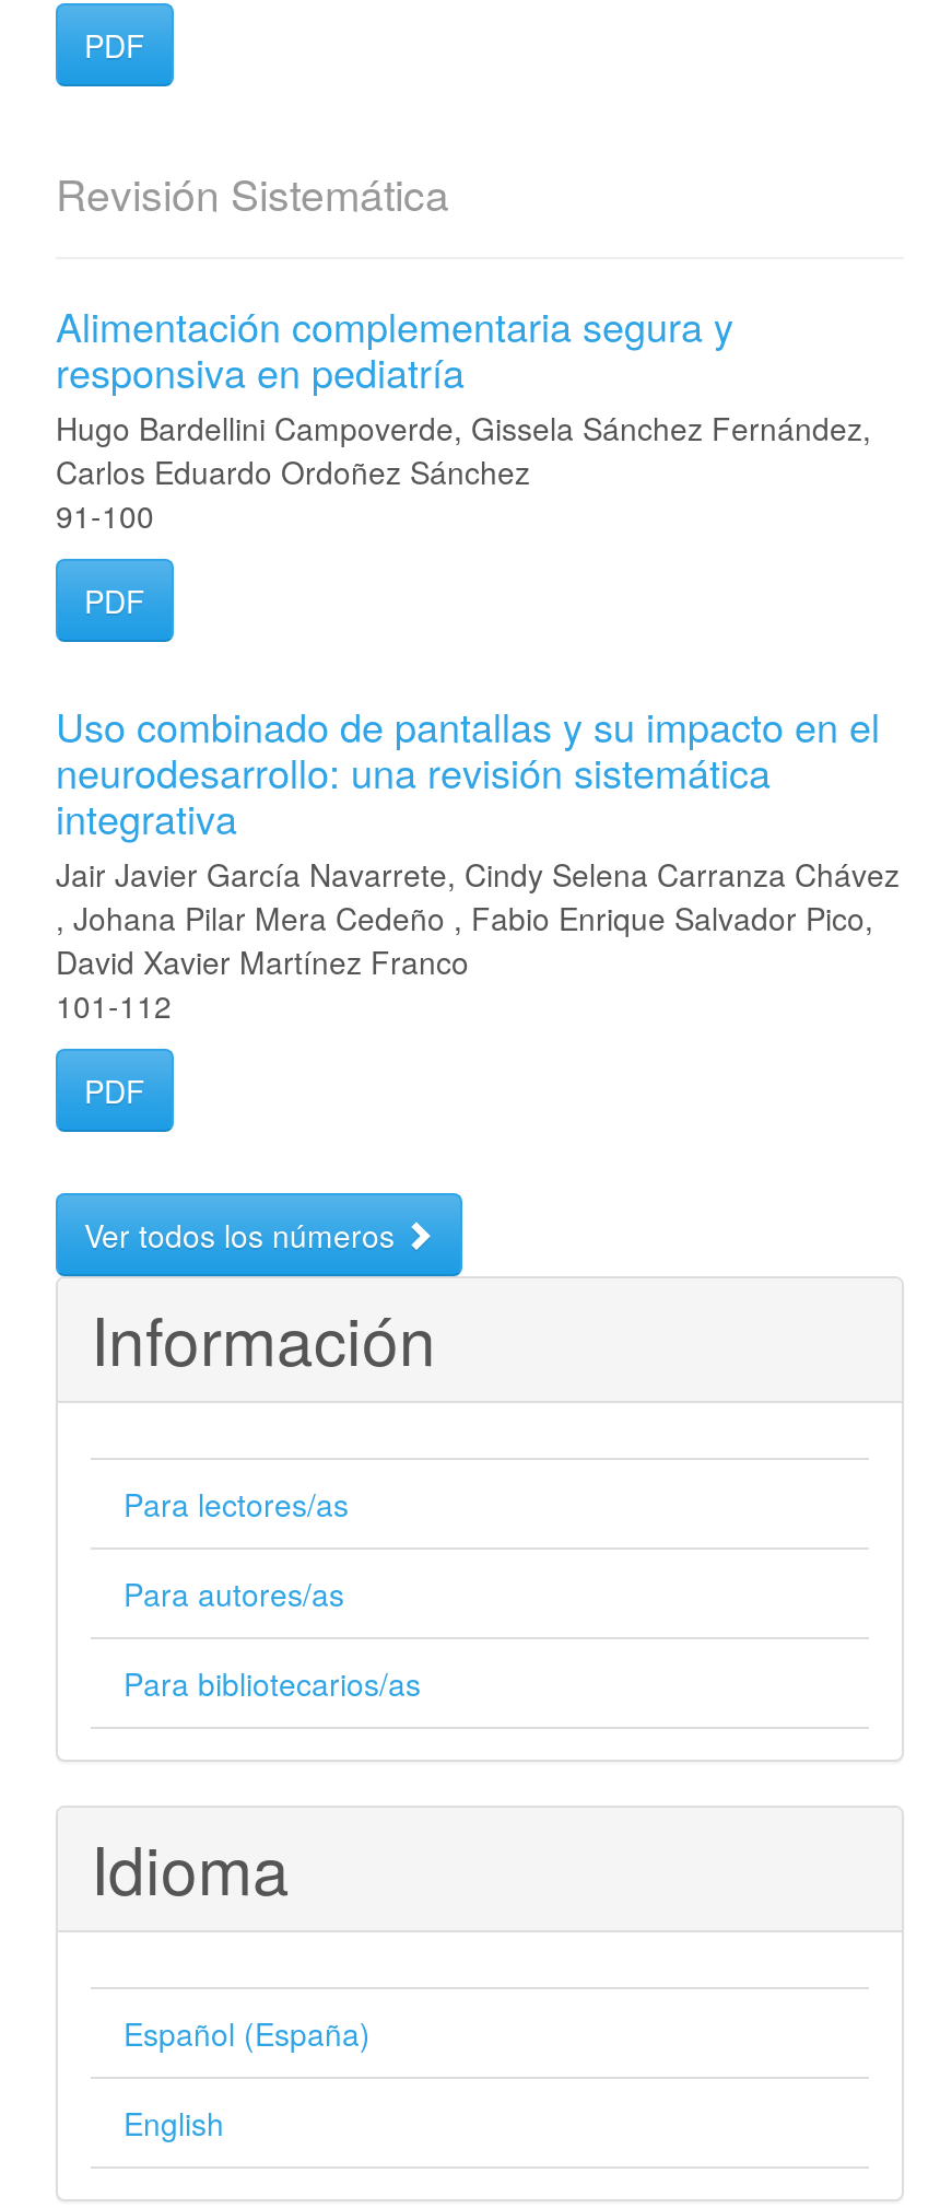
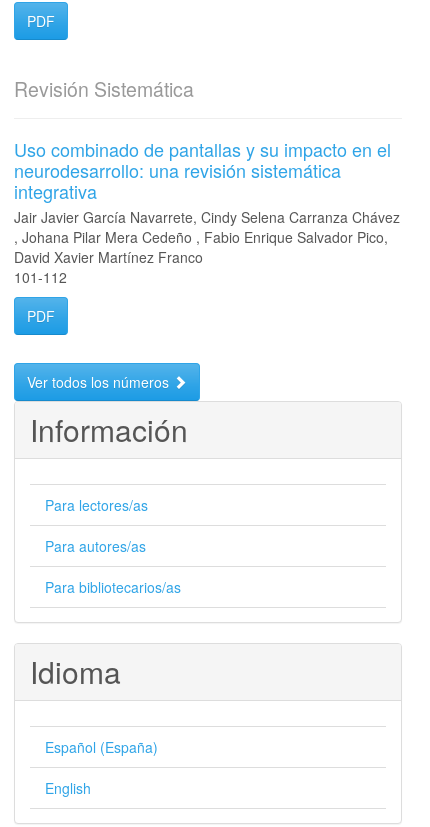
[56,296,871,622] Alimentación complementaria segura y | responsiva en pediatría | Hugo Bardellini Campoverde, Gissela Sánchez Fernández, | Carlos Eduardo Ordoñez Sánchez | 91-100 | PDF -> none

